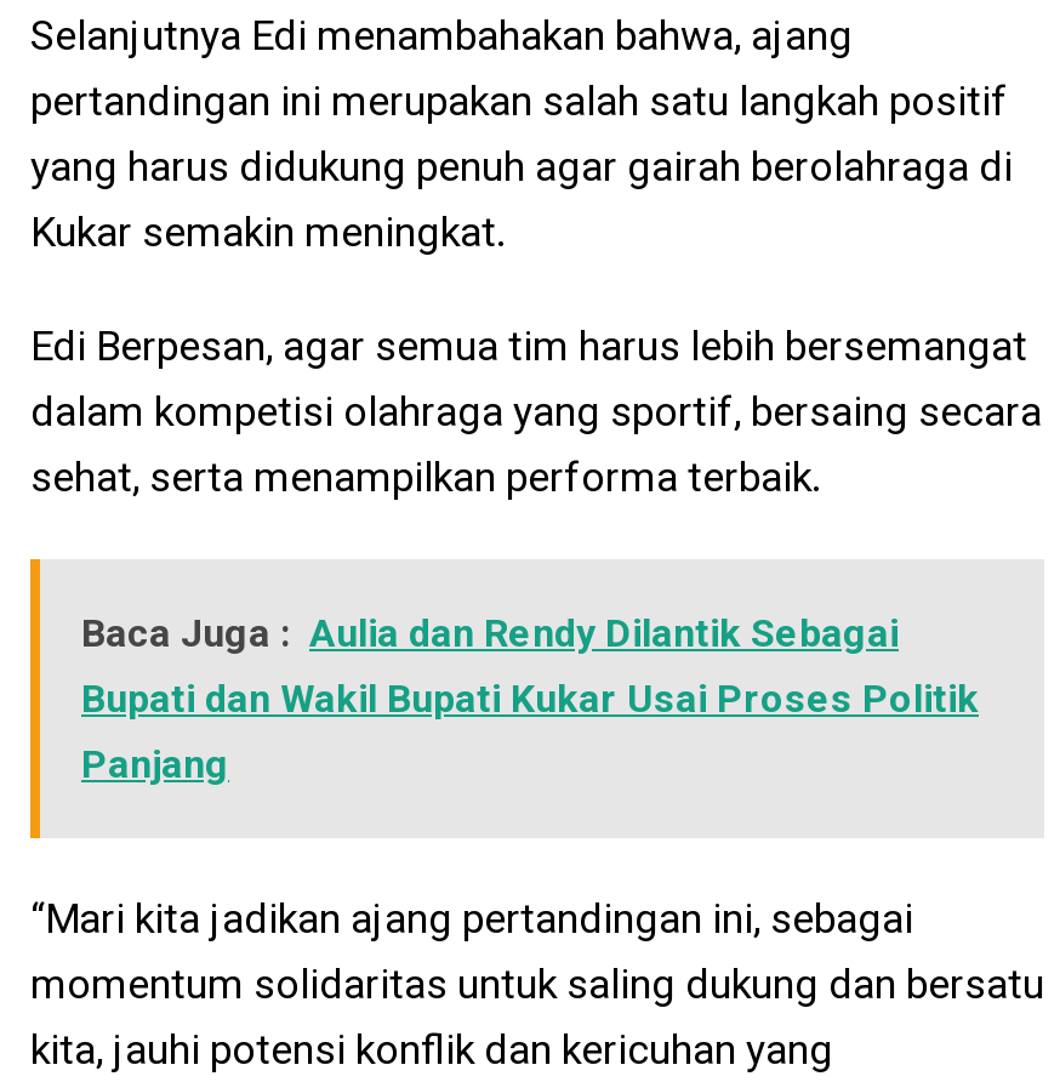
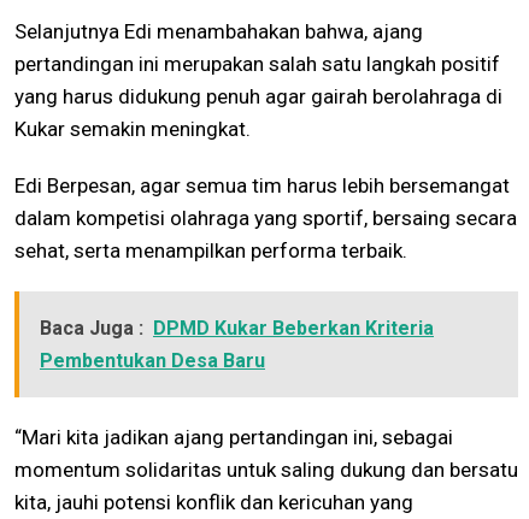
[81,610,979,787] Baca Juga : Aulia dan Rendy Dilantik Sebagai | Bupati dan Wakil Bupati Kukar Usai Proses Politik | Panjang -> [40,317,434,372] Baca Juga : DPMD Kukar Beberkan Kriteria | Pembentukan Desa Baru

